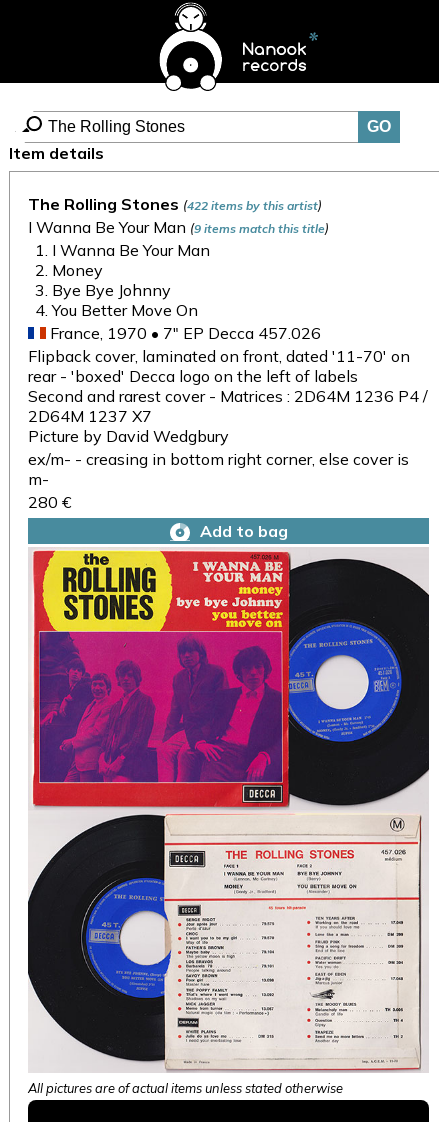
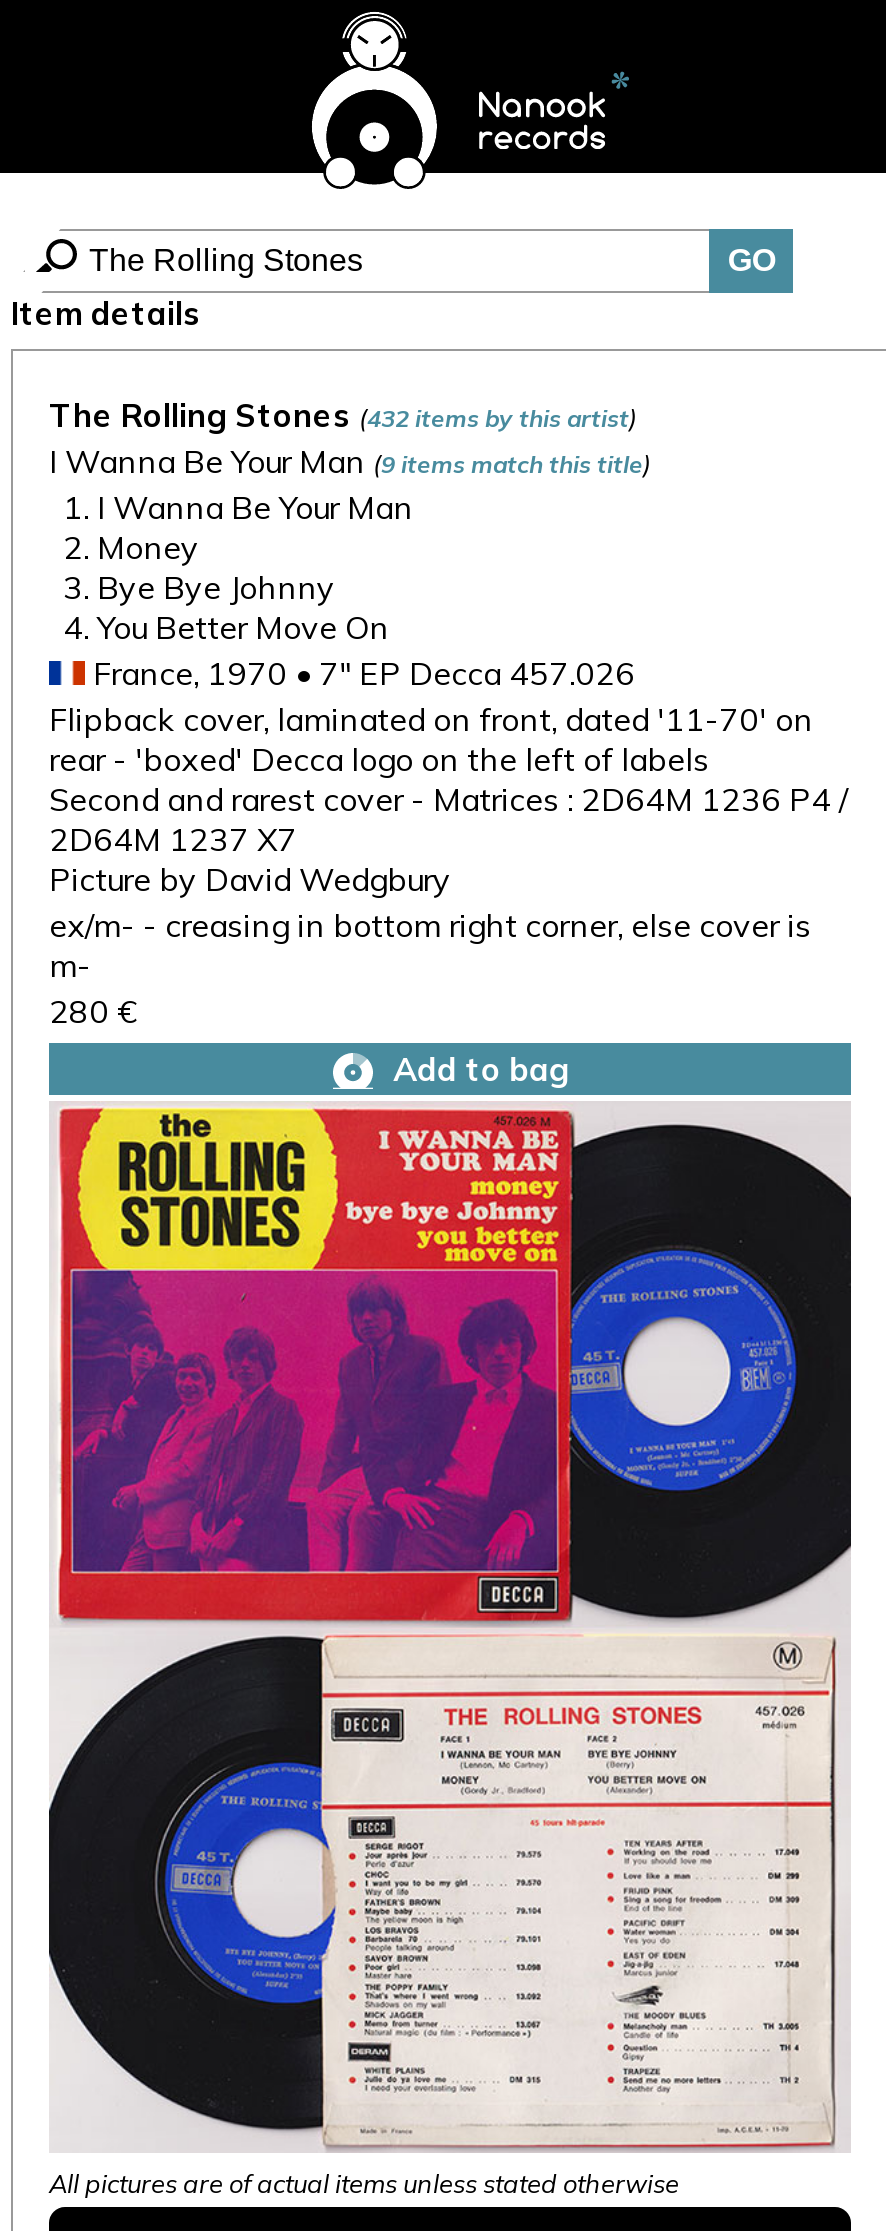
[28,194,322,214] The Rolling Stones (422 items by this artist) -> [49,395,637,435] The Rolling Stones (432 items by this artist)

